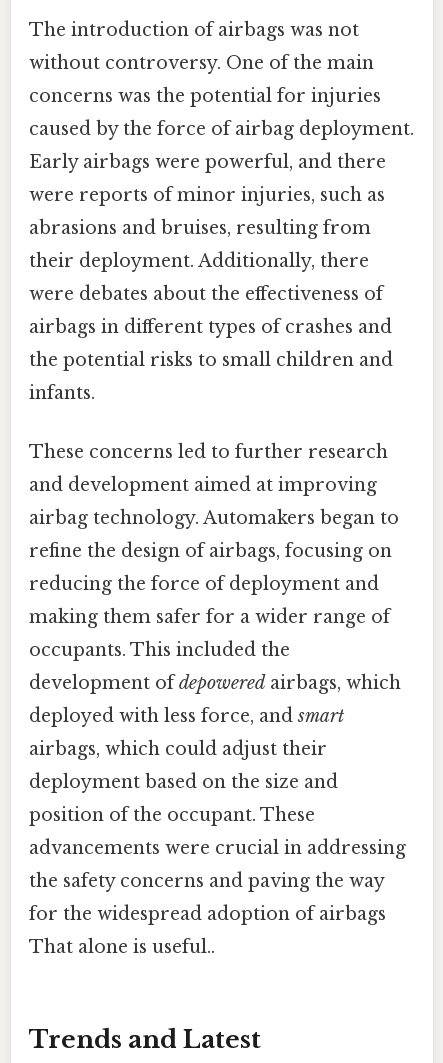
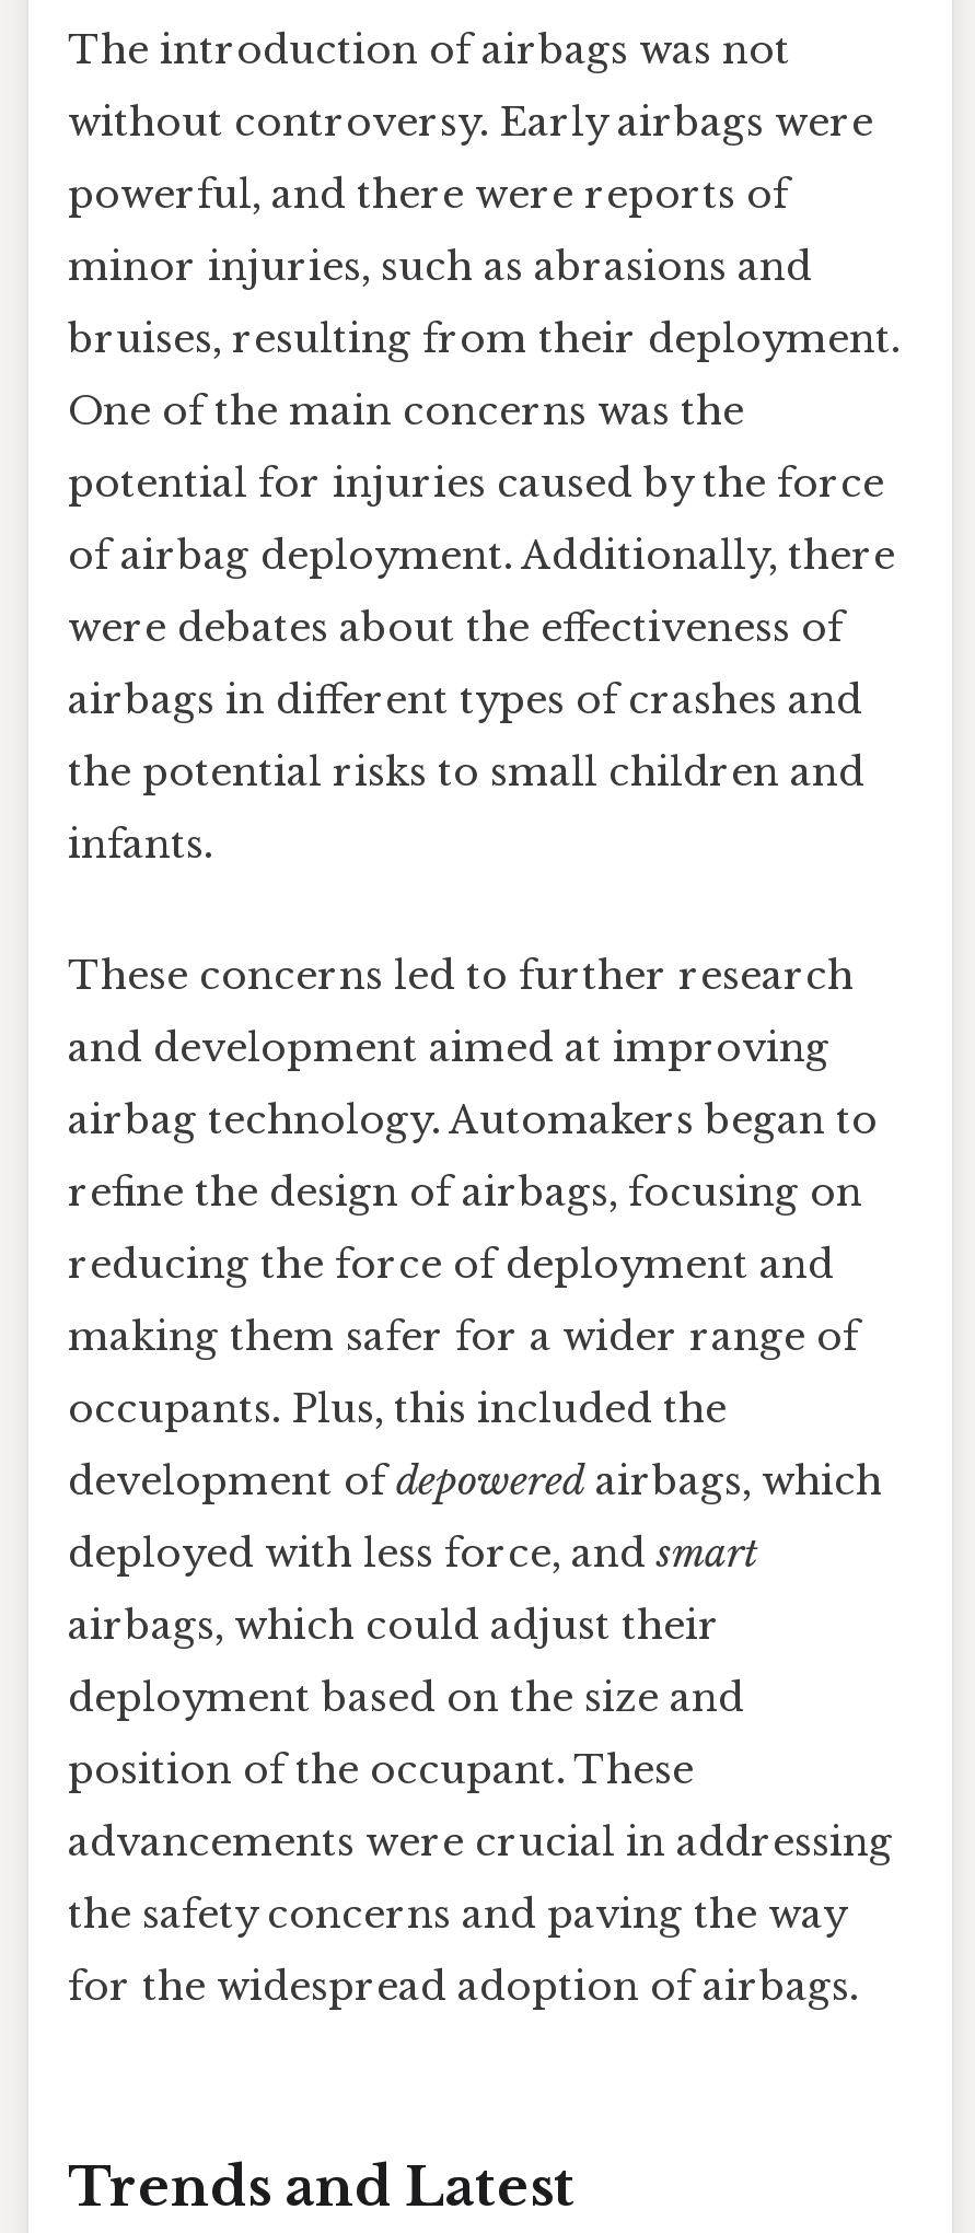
[29,52,374,74] without controversy. One of the main -> [68,99,873,147] without controversy. Early airbags were
[29,85,381,107] concerns was the potential for injuries -> [68,171,788,219] powerful, and there were reports of
[29,118,414,140] caused by the force of airbag deployment. -> [68,243,812,291] minor injuries, such as abrasions and
[29,151,386,173] Early airbags were powerful, and there -> [68,316,899,364] bruises, resulting from their deployment.
[29,184,385,206] were reports of minor injuries, such as -> [68,388,744,436] One of the main concerns was the
[29,217,371,239] abrasions and bruises, resulting from -> [68,460,884,508] potential for injuries caused by the force
[29,250,369,272] their deployment. Additionally, there -> [68,532,895,580] of airbag deployment. Additionally, there
[29,639,290,661] occupants. This included the -> [68,1384,727,1432] occupants. Plus, this included the
[29,903,386,958] for the widespread adoption of airbags | That alone is useful.. -> [68,1961,858,2010] for the widespread adoption of airbags.

